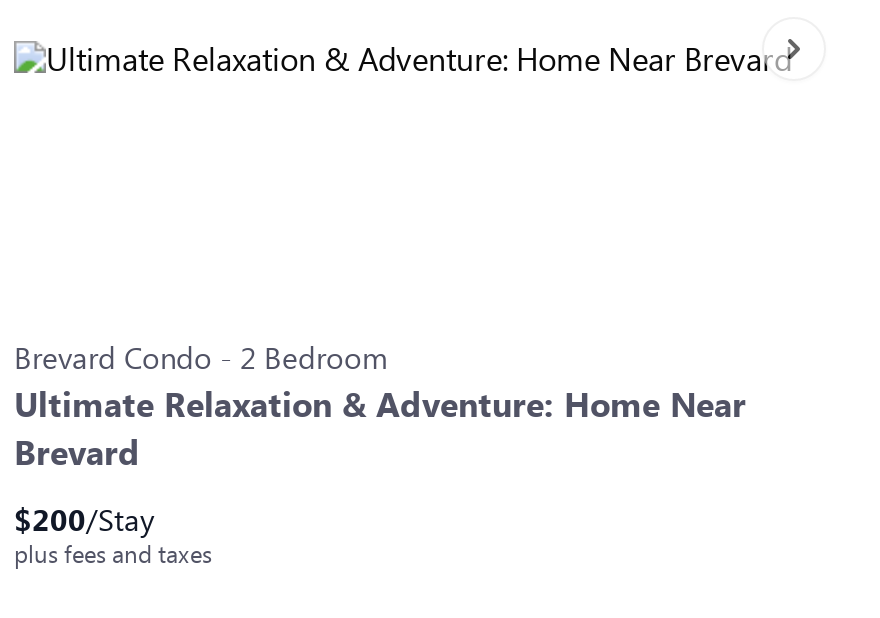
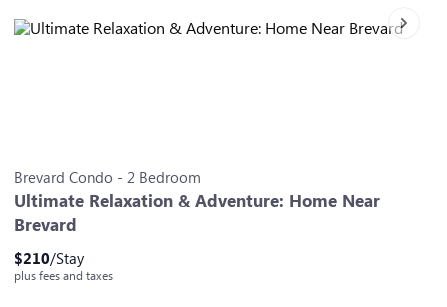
[14,499,154,539] $200/Stay -> [14,248,84,268] $210/Stay

